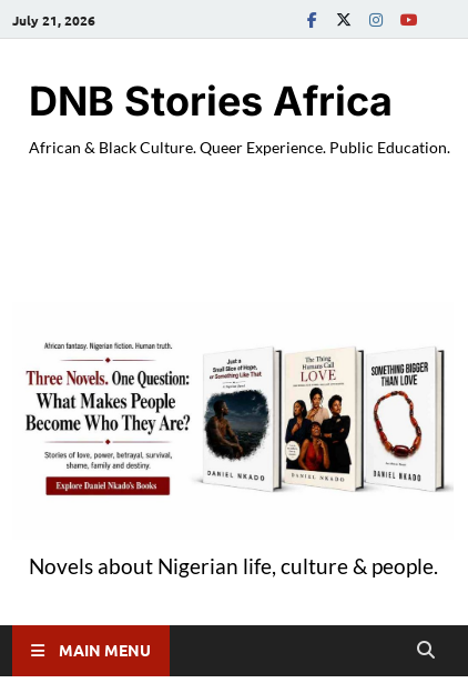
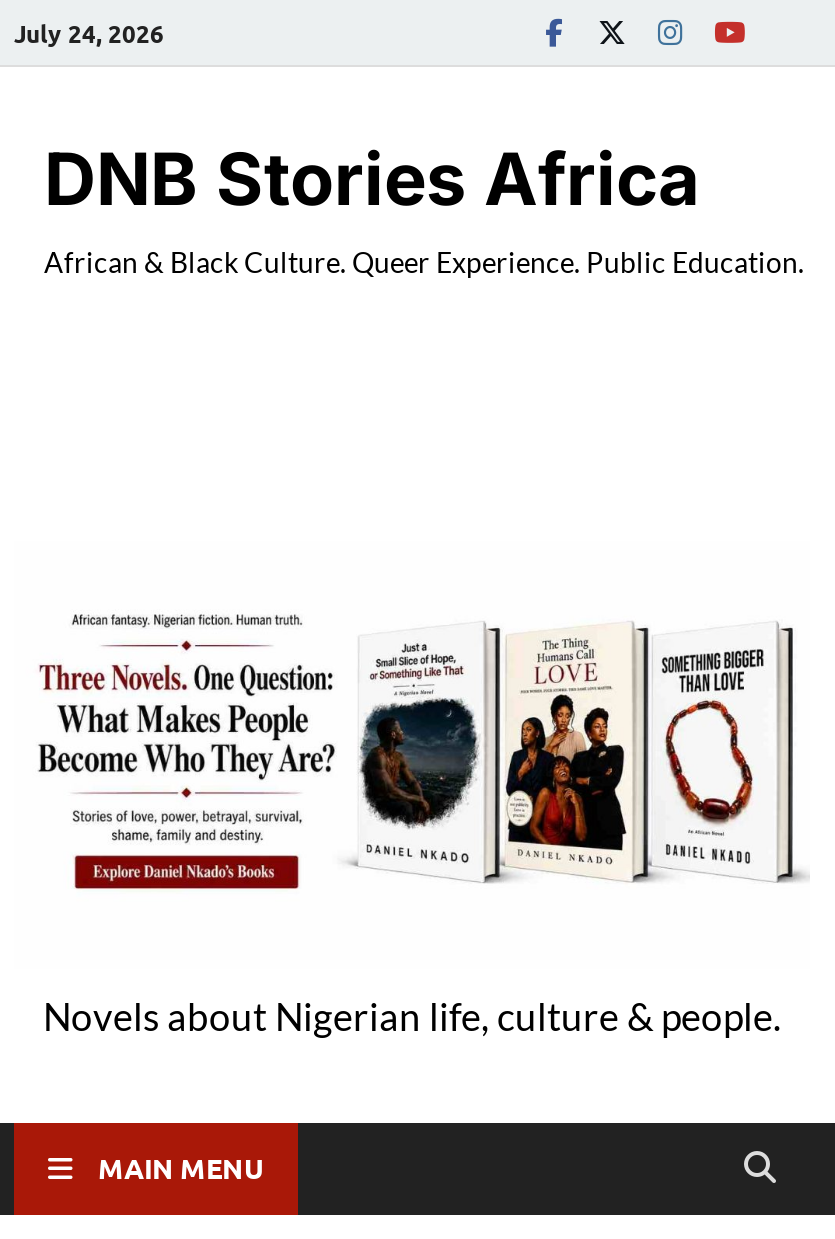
[12,11,95,28] July 21, 2026 -> [14,16,164,48] July 24, 2026

